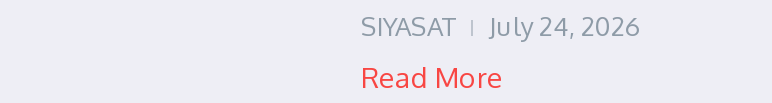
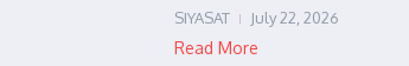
[361,9,641,41] SIYASAT July 24, 2026 -> [174,8,339,27] SIYASAT July 22, 2026

